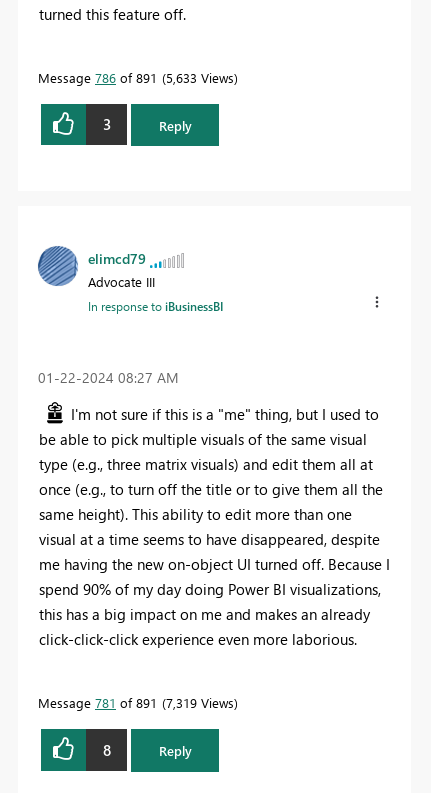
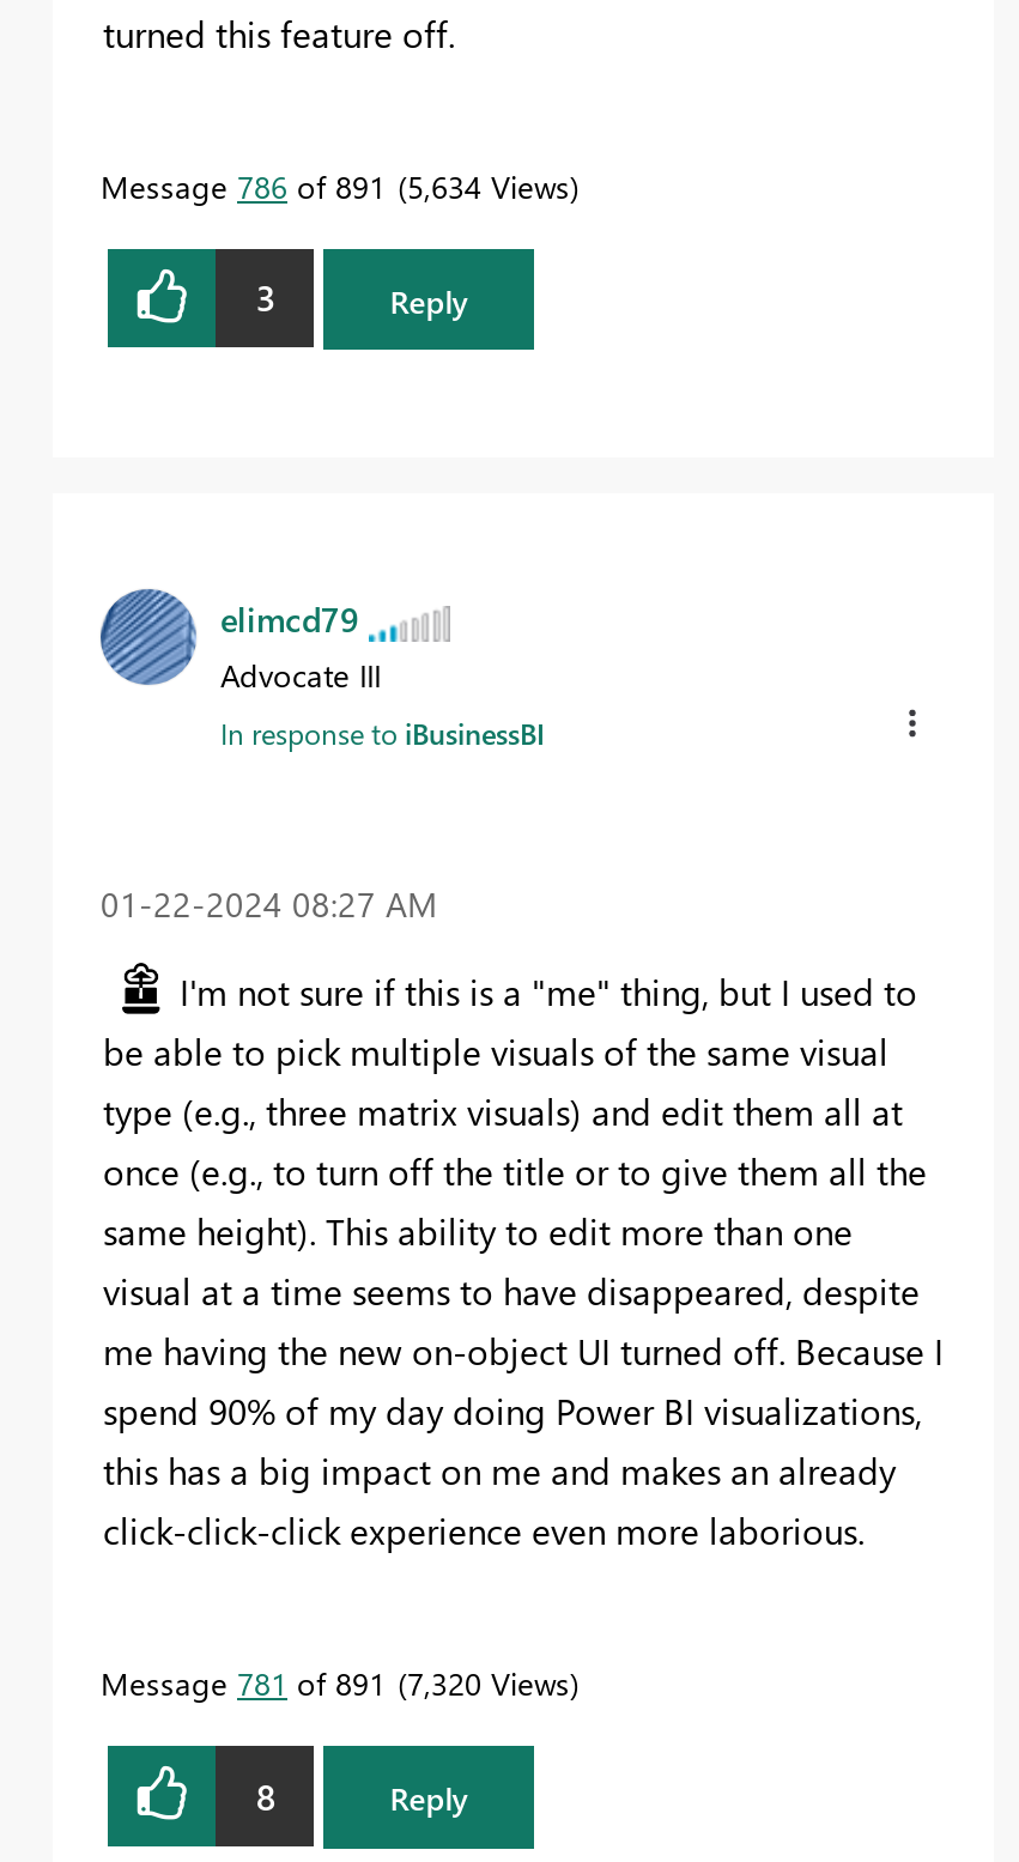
[38,69,234,86] Message 786 of 891 5,633 Views -> [101,165,570,206] Message 786 of 891 5,634 Views
[38,694,234,711] Message 781 of 891 7,319 Views -> [101,1663,570,1704] Message 781 of 891 7,320 Views

